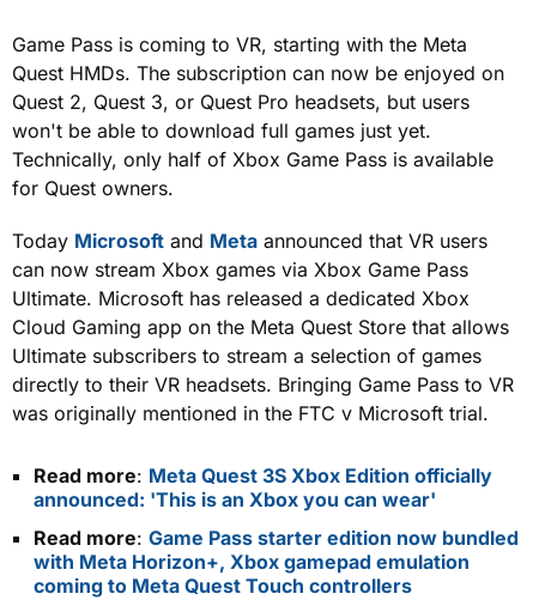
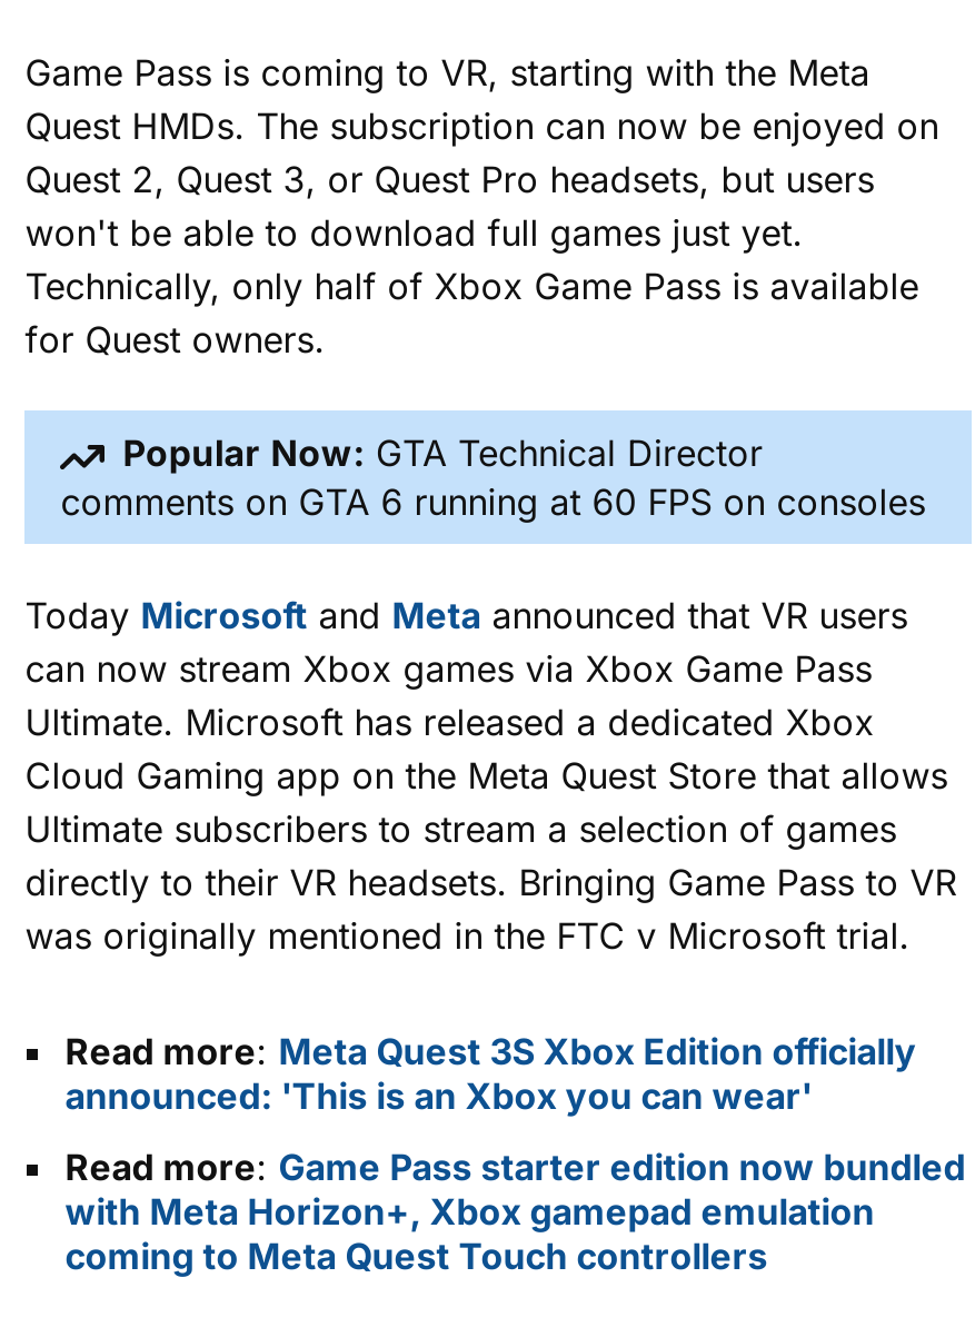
none -> [60,431,925,523] Popular Now: GTA Technical Director | comments on GTA 6 running at 60 FPS on consoles

